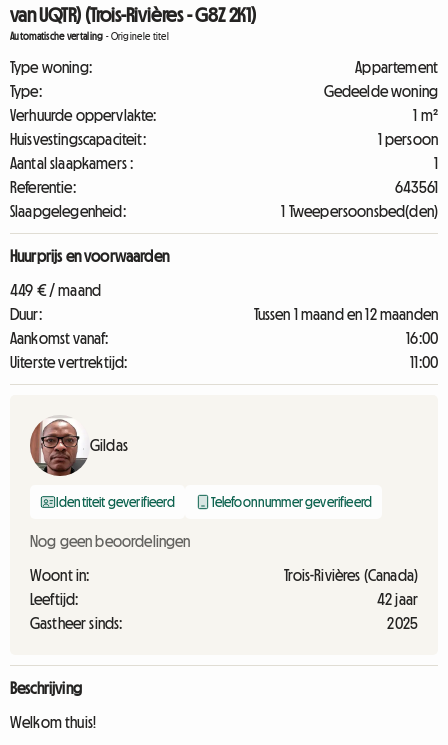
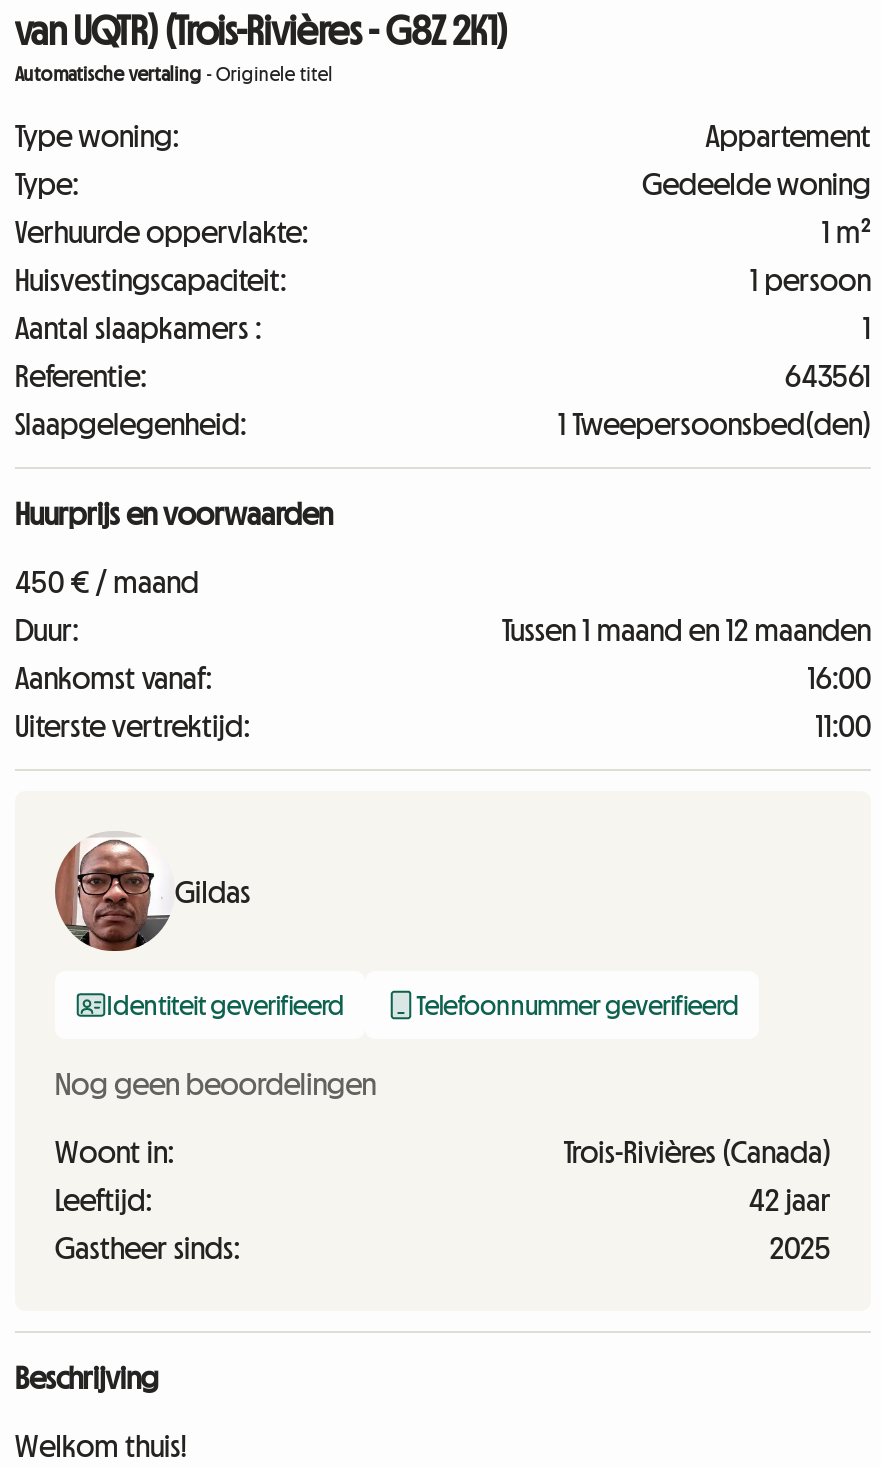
[10,282,101,298] 449 € / maand -> [15,564,199,596] 450 € / maand

